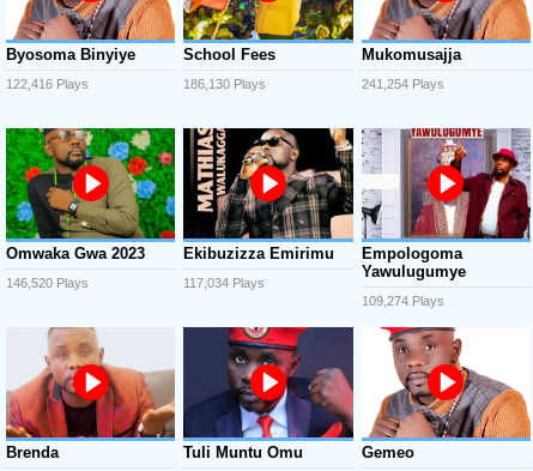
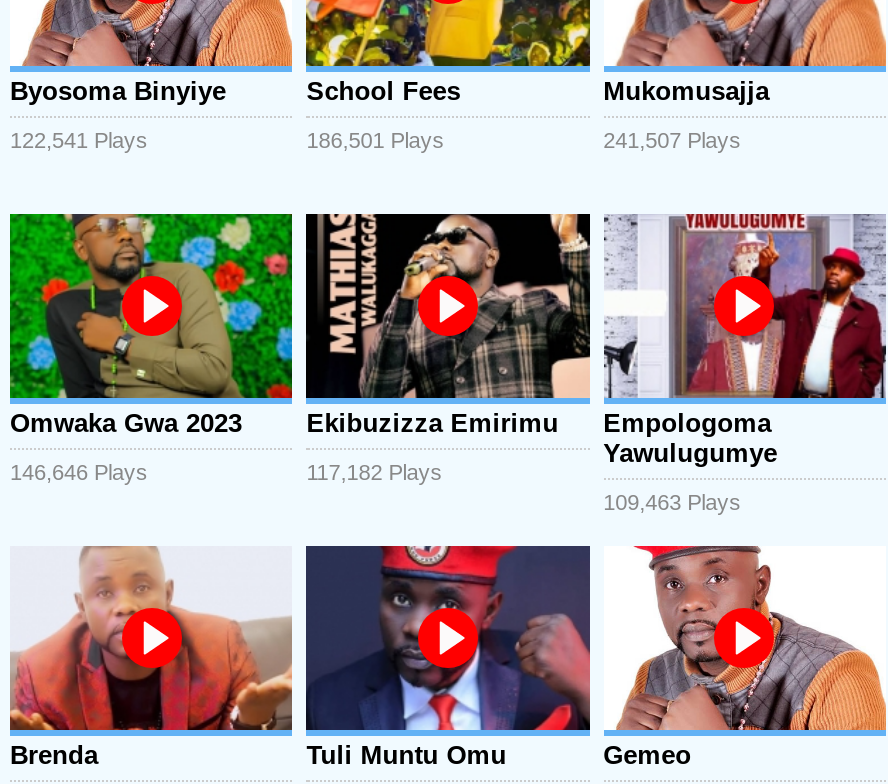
[6,77,89,91] 122,416 Plays -> [10,128,148,152] 122,541 Plays
[184,77,266,91] 186,130 Plays -> [307,128,445,152] 186,501 Plays
[361,77,444,91] 241,254 Plays -> [603,128,741,152] 241,507 Plays
[6,275,89,290] 146,520 Plays -> [10,460,148,484] 146,646 Plays
[184,275,265,290] 117,034 Plays -> [307,460,443,484] 117,182 Plays
[361,293,444,308] 109,274 Plays -> [603,490,741,514] 109,463 Plays

